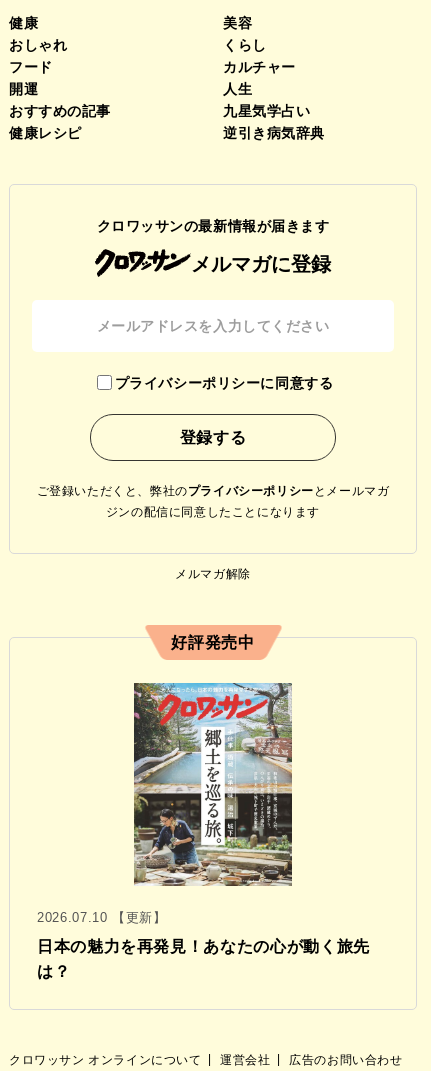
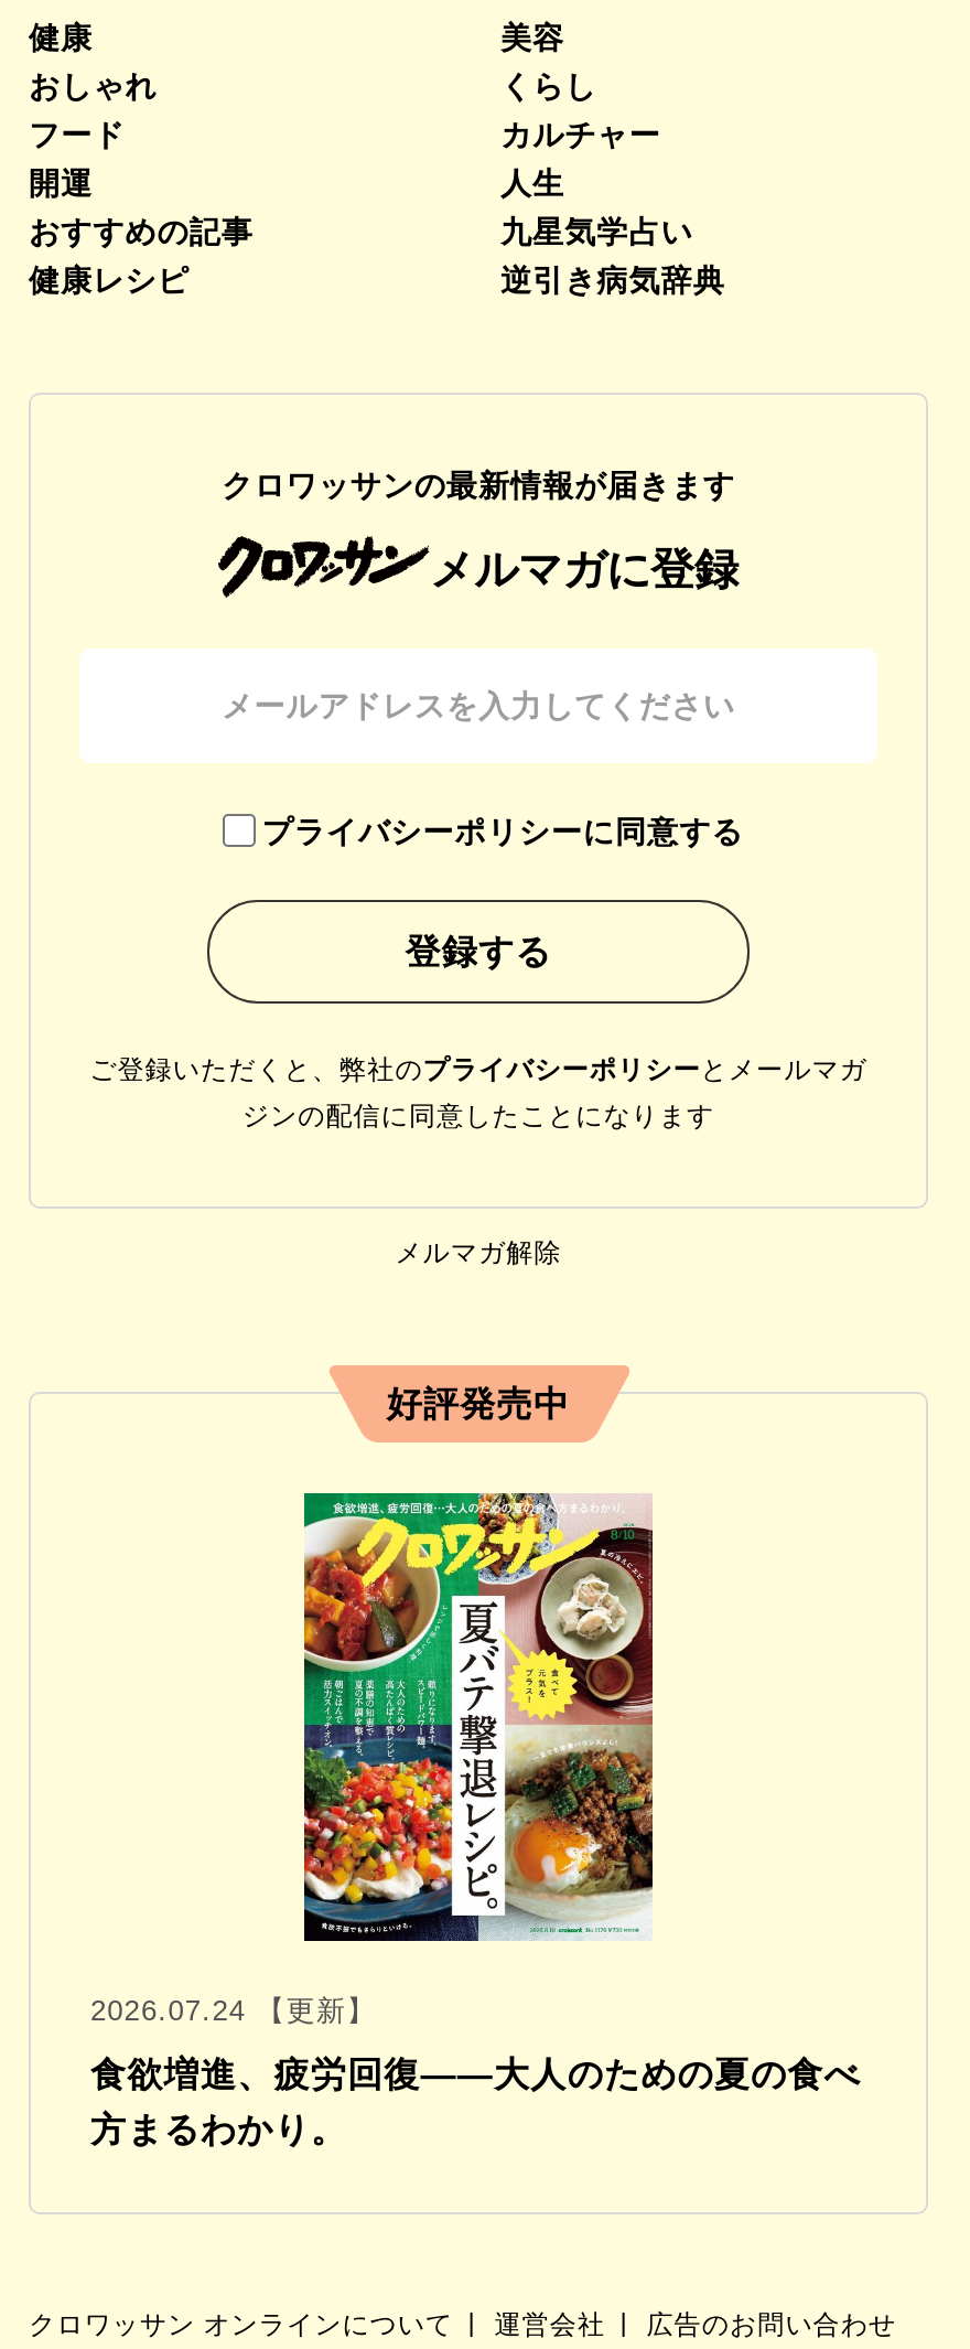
[37,682,293,925] [image] | 2026.07.10 【更新】 -> [90,1491,655,2027] [image] | 2026.07.24 【更新】
[37,938,370,955] 日本の魅力を再発見！あなたの心が動く旅先 -> [90,2055,861,2093] 食欲増進、疲労回復——大人のための夏の食べ
[37,963,70,980] は？ -> [90,2110,347,2148] 方まるわかり。

